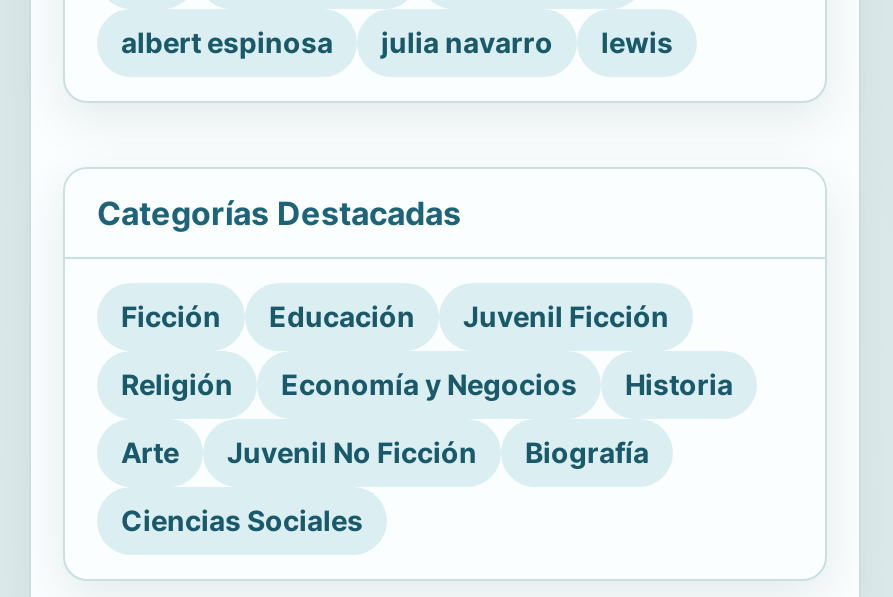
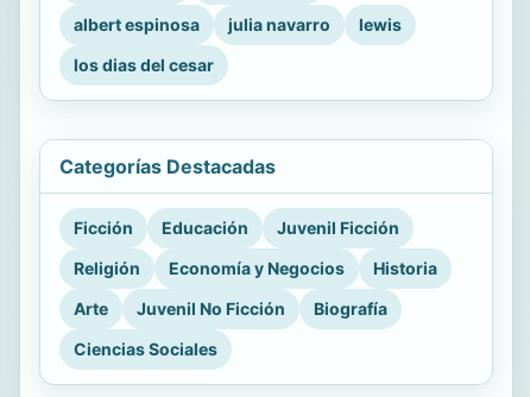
none -> [74,55,214,75] los dias del cesar

